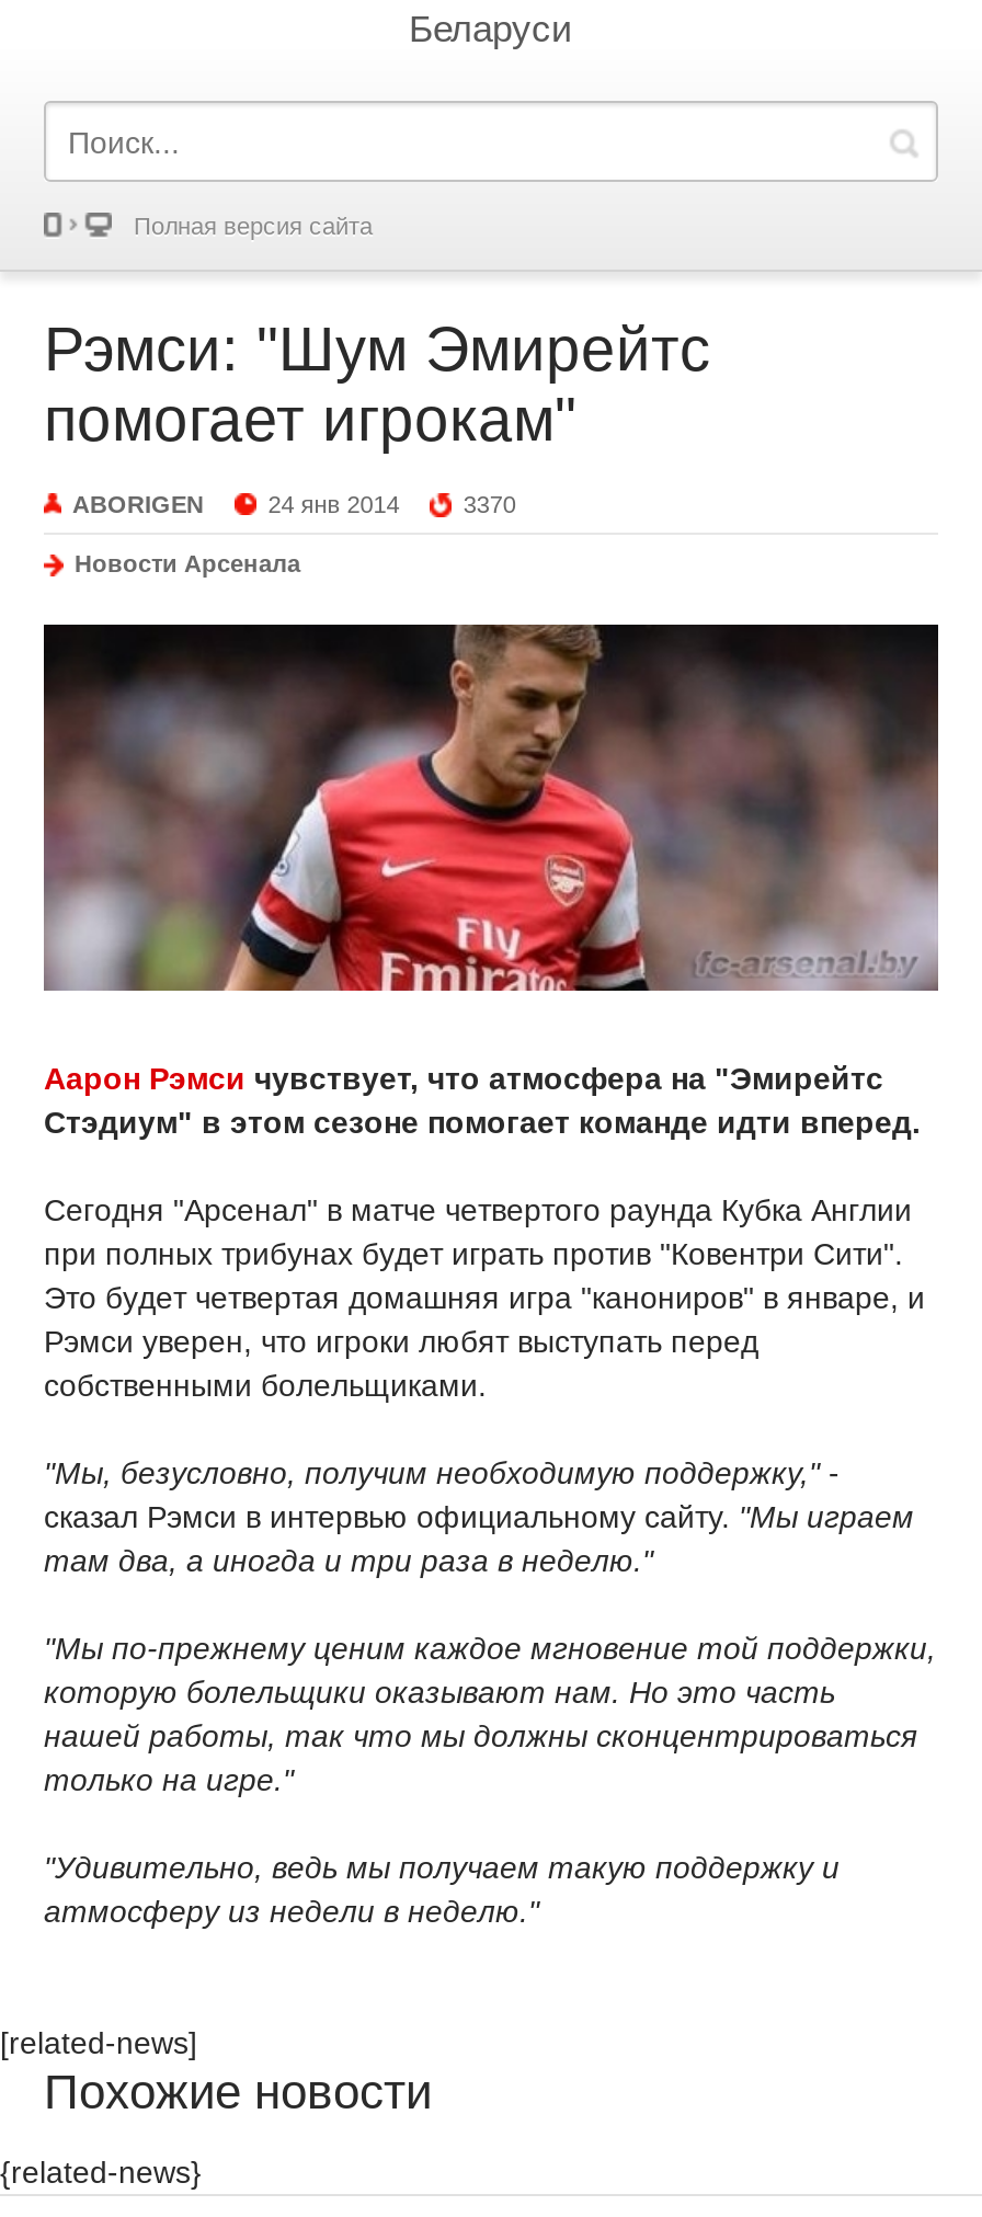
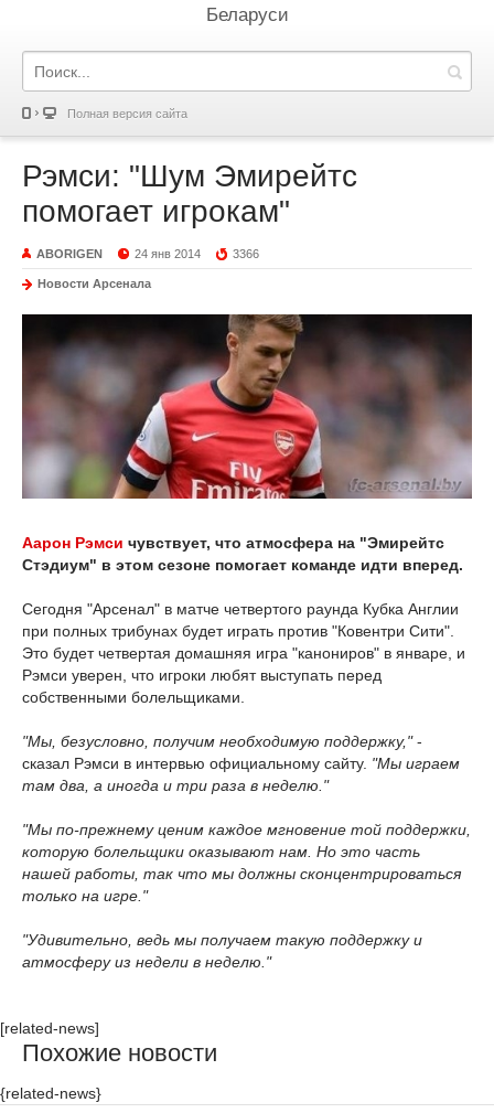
[463,491,516,517] 3370 -> [233,247,260,260] 3366

